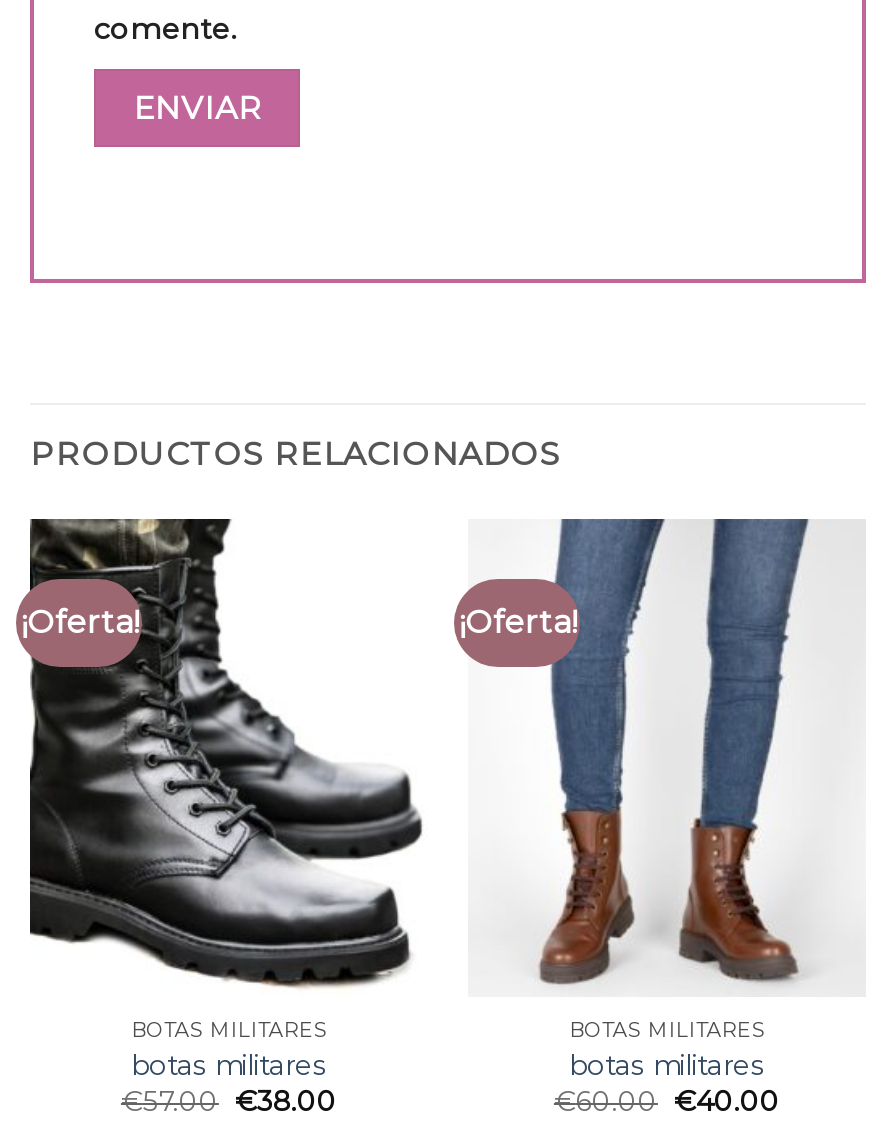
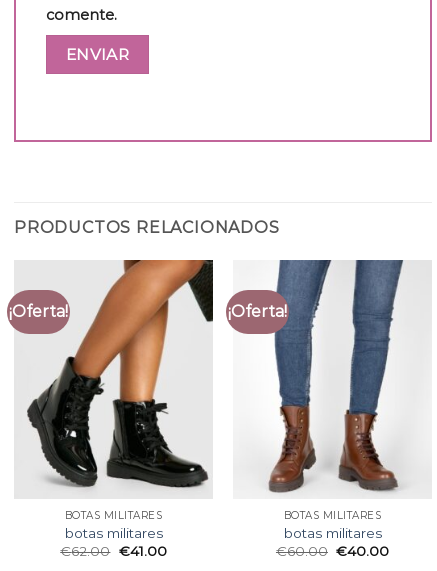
[28,517,428,987] [image] -> [14,259,214,494] [image]
[121,1086,337,1118] €57.00 €38.00 -> [60,543,166,559] €62.00 €41.00

